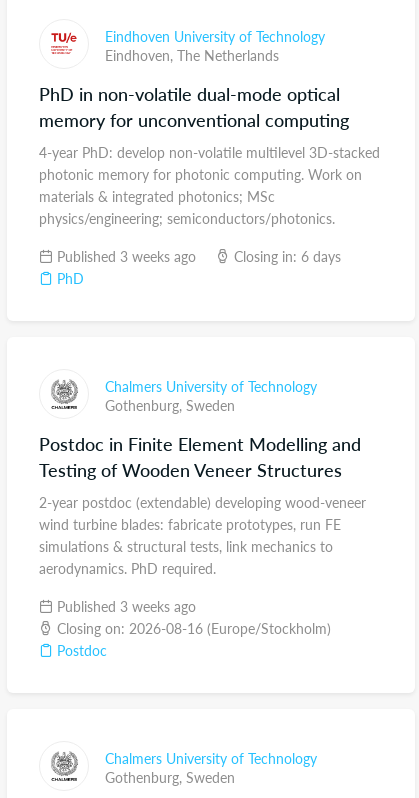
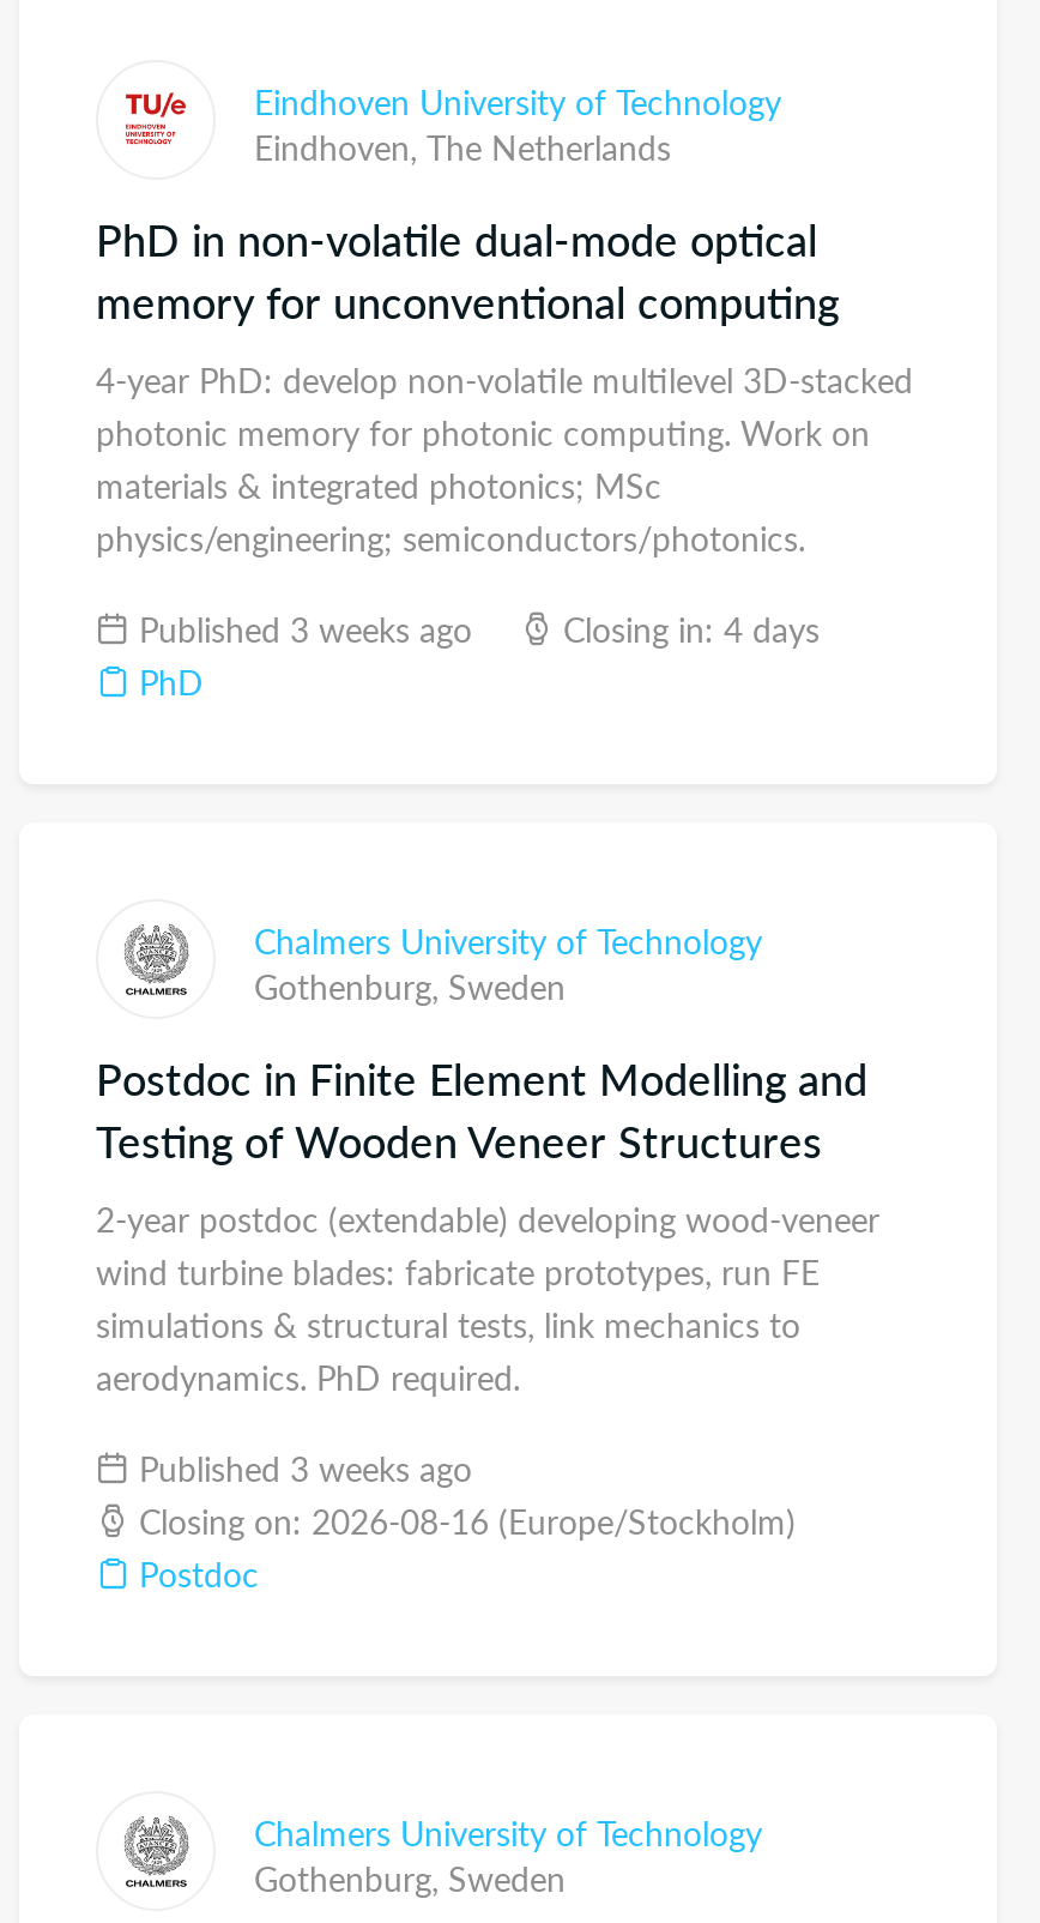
[230,246,341,266] Closing in: 6 days -> [554,604,820,652] Closing in: 4 days

